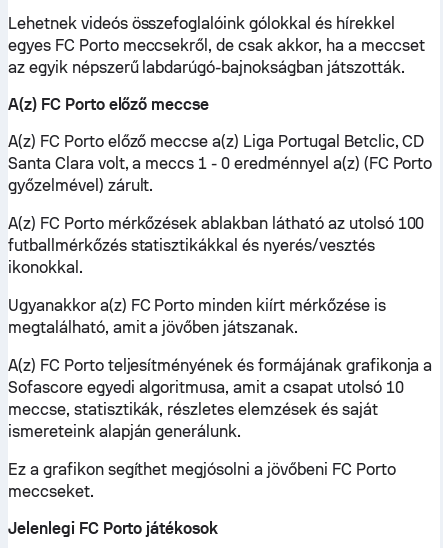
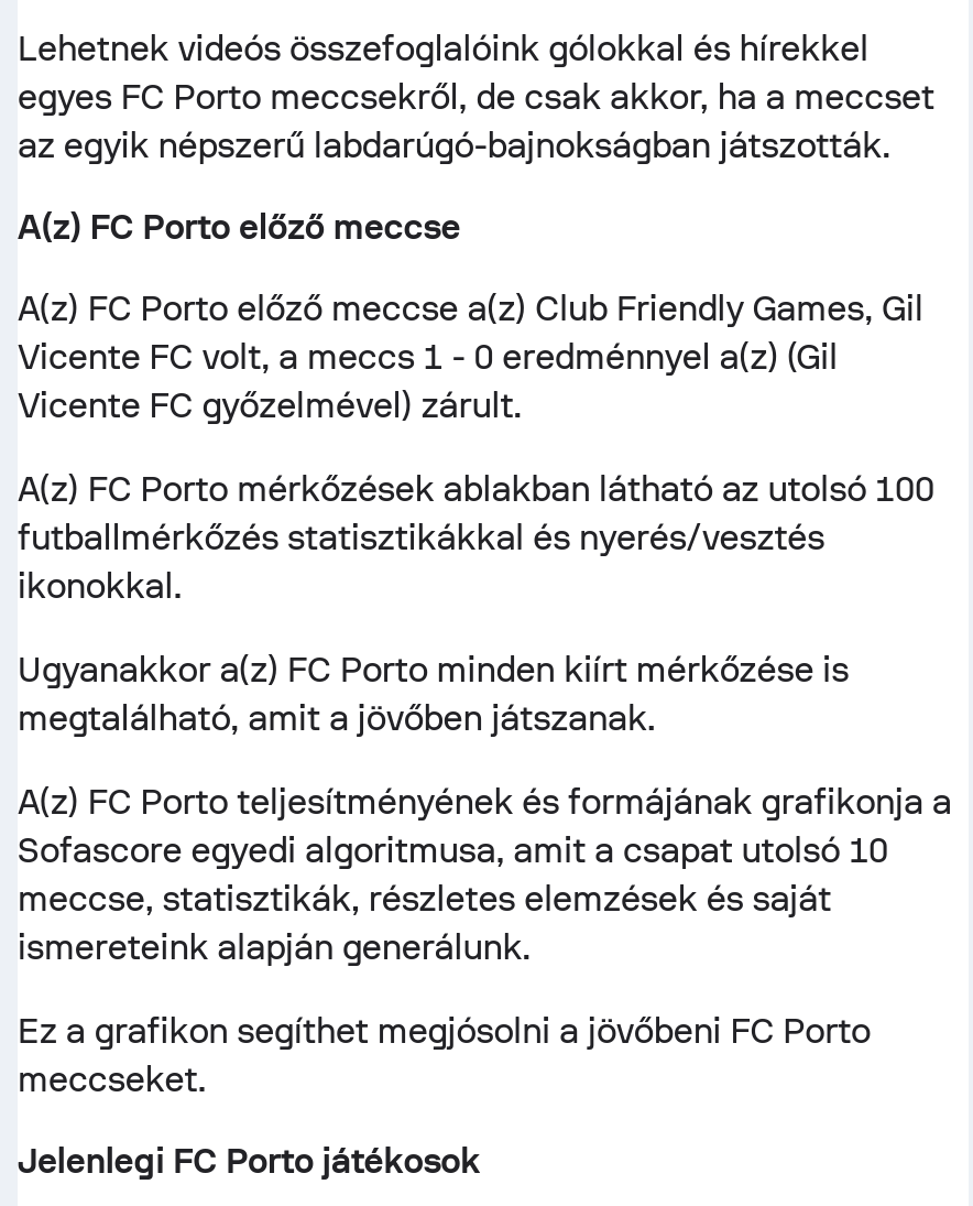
[8,132,432,195] A(z) FC Porto előző meccse a(z) Liga Portugal Betclic, CD | Santa Clara volt, a meccs 1 - 0 eredménnyel a(z) (FC Porto | győzelmével) zárult. -> [18,287,923,426] A(z) FC Porto előző meccse a(z) Club Friendly Games, Gil | Vicente FC volt, a meccs 1 - 0 eredménnyel a(z) (Gil | Vicente FC győzelmével) zárult.

